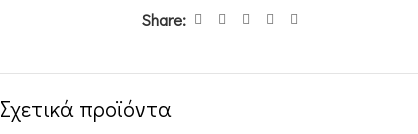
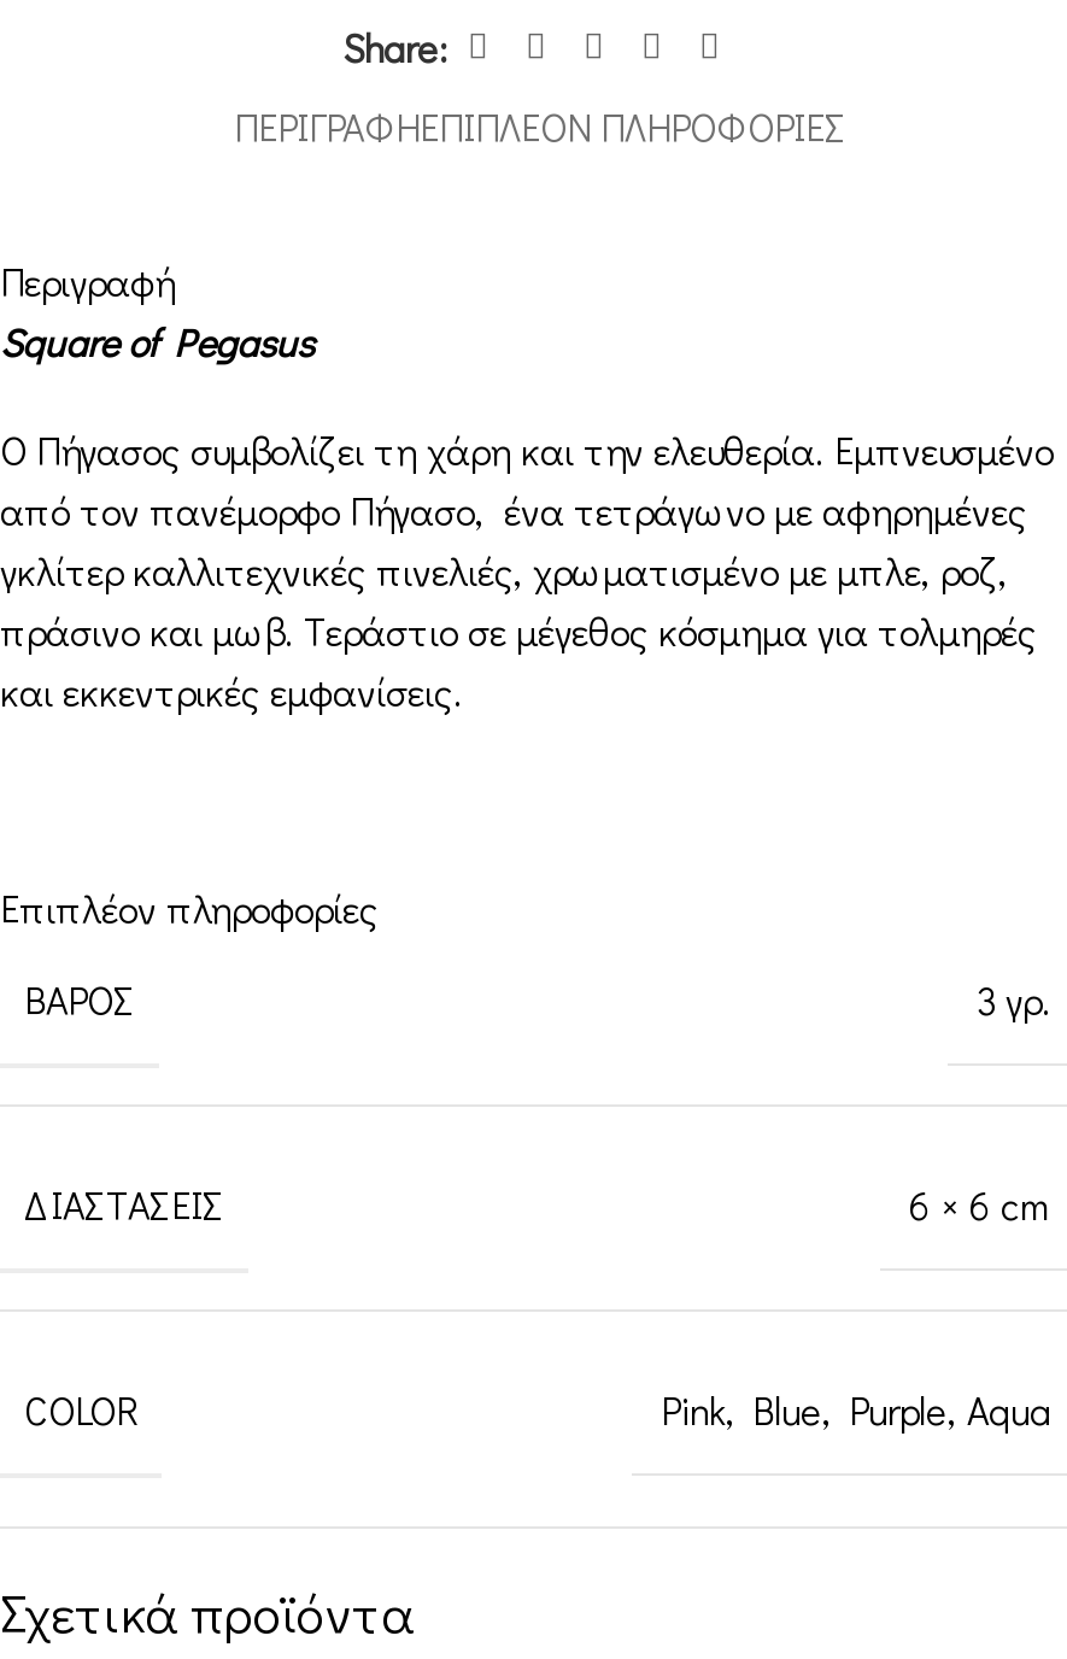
none -> [0,102,1054,716] ΠΕΡΙΓΡΑΦΉΕΠΙΠΛΈΟΝ ΠΛΗΡΟΦΟΡΊΕΣ | Περιγραφή | Square of Pegasus | Ο Πήγασος συμβολίζει τη χάρη και την ελευθερία. Εμπνευσμένο | από τον πανέμορφο Πήγασο, ένα τετράγωνο με αφηρημένες | γκλίτερ καλλιτεχνικές πινελιές, χρωματισμένο με μπλε, ροζ, | πράσινο και μωβ. Τεράστιο σε μέγεθος κόσμημα για τολμηρές | και εκκεντρικές εμφανίσεις.
none -> [0,882,1051,1025] Επιπλέον πληροφορίες | ΒΆΡΟΣ | 3 γρ.
none -> [24,1179,1051,1230] ΔΙΑΣΤΆΣΕΙΣ | 6 × 6 cm
none -> [24,1384,1051,1435] COLOR | Pink, Blue, Purple, Aqua

